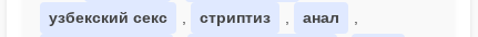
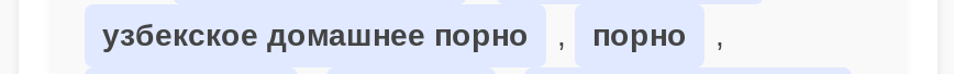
[49,9,339,27] узбекский секс | , стриптиз | , анал -> [102,18,687,53] узбекское домашнее порно | , порно

